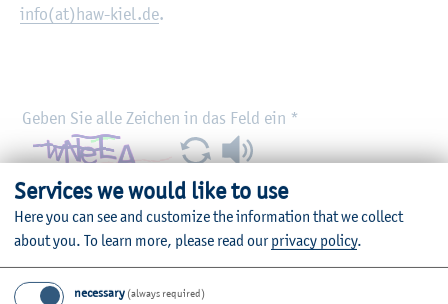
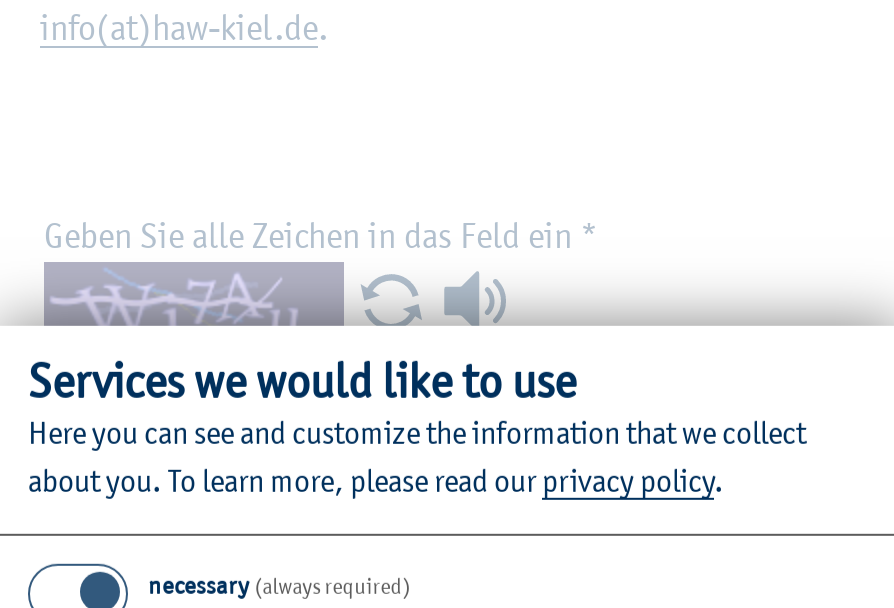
[22,131,172,163] [image] -> [42,260,346,326] [image]

